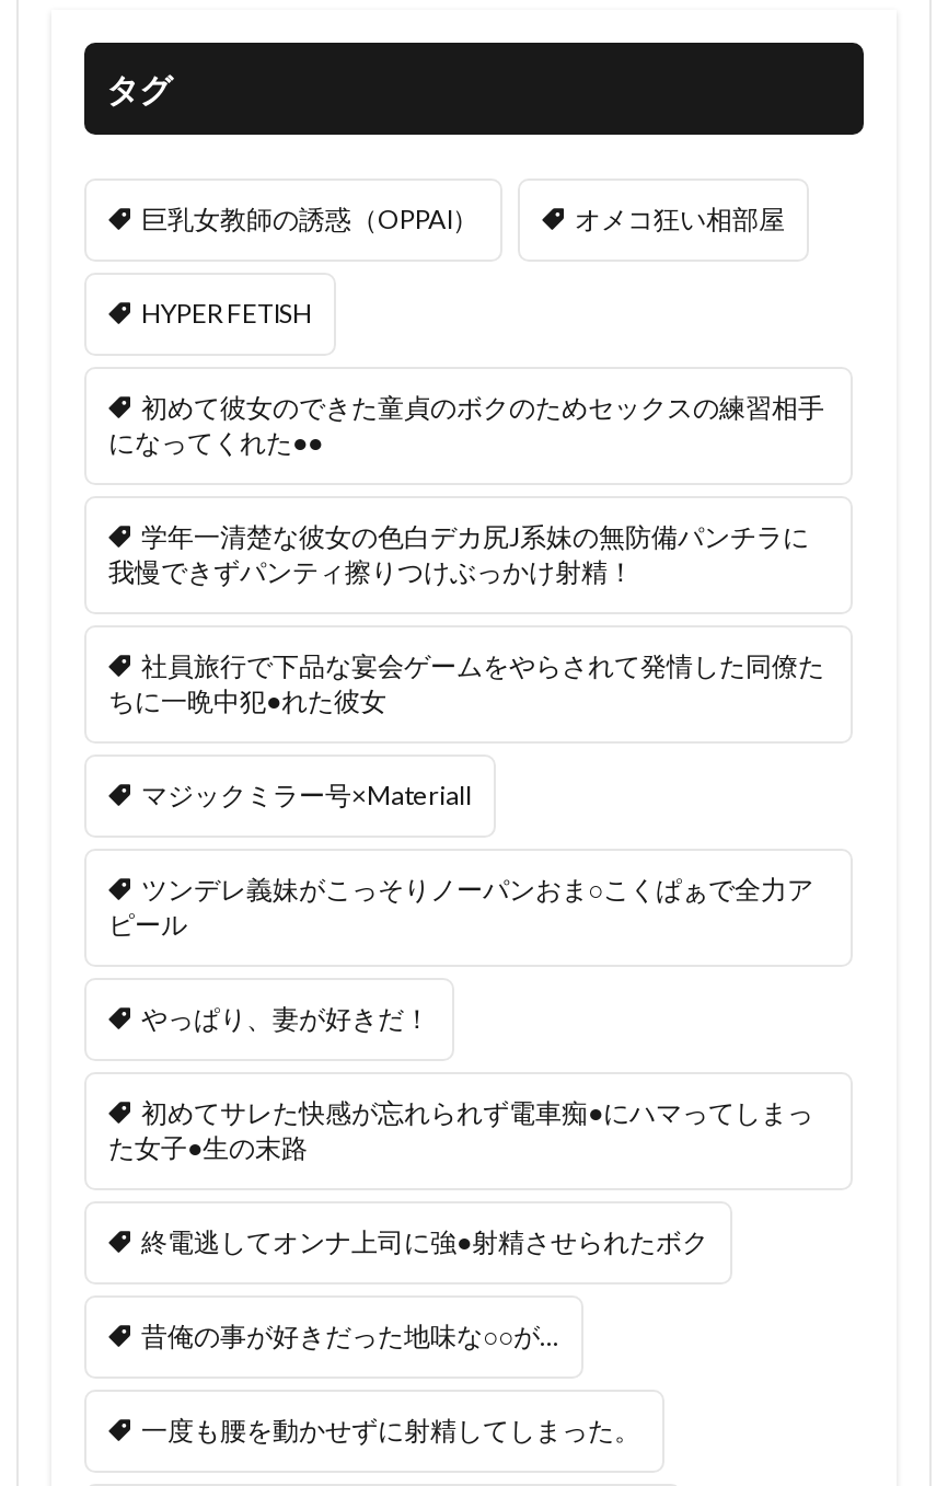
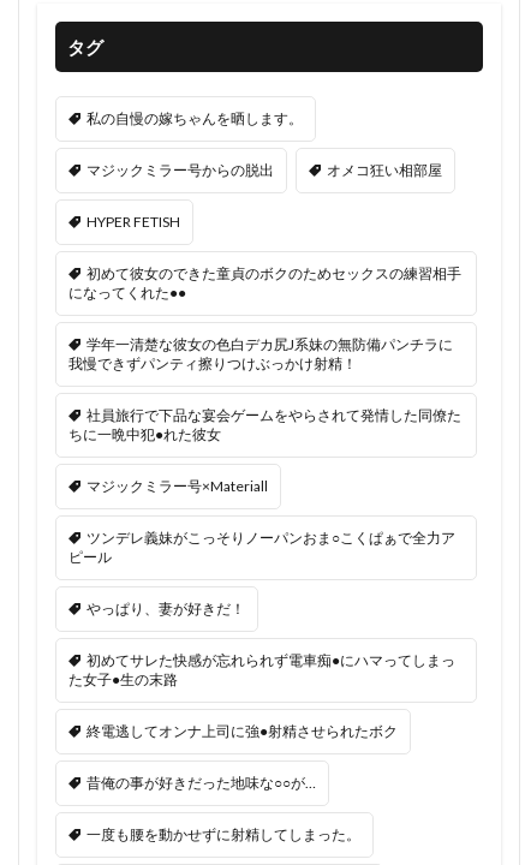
[141,203,478,236] 巨乳女教師の誘惑（OPPAI） -> [86,109,303,179] 私の自慢の嫁ちゃんを晒します。 | マジックミラー号からの脱出

